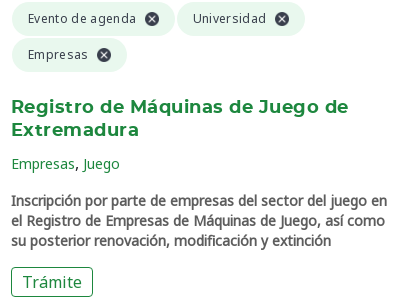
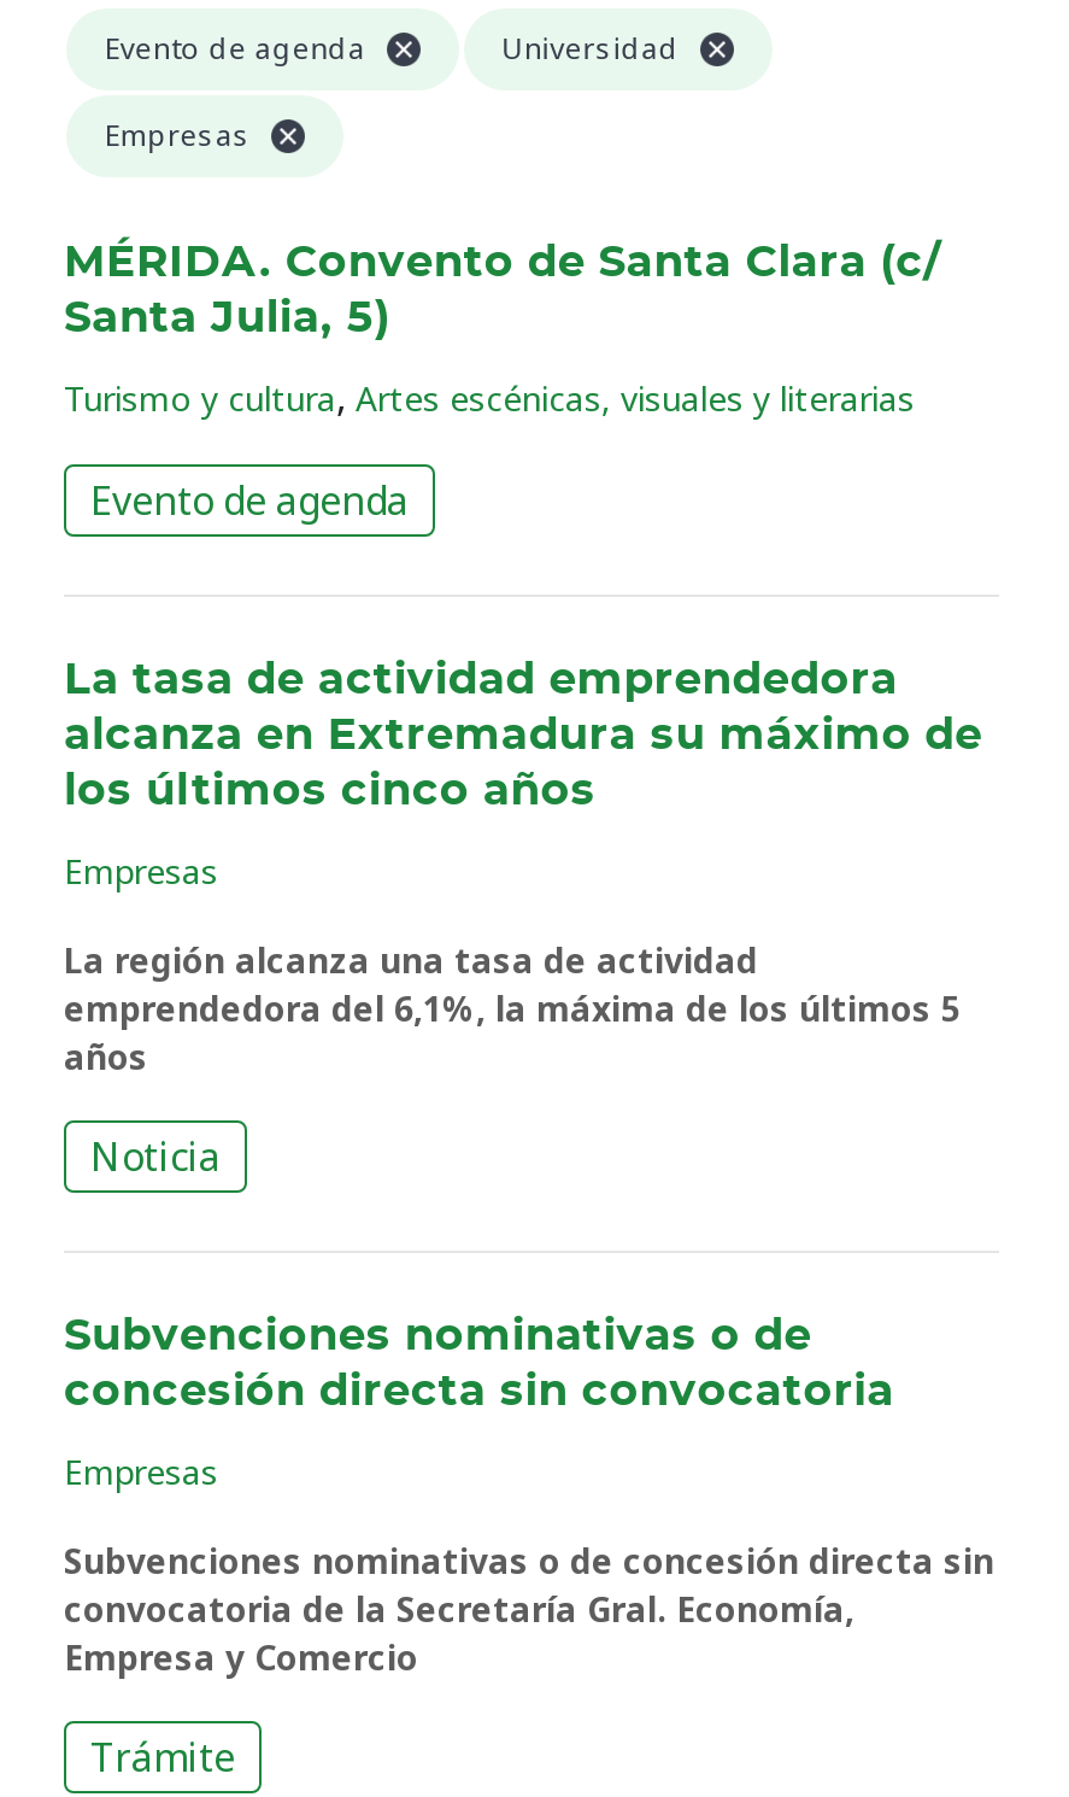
[11,99,387,250] Registro de Máquinas de Juego de | Extremadura | Empresas, Juego | Inscripción por parte de empresas del sector del juego en | el Registro de Empresas de Máquinas de Juego, así como | su posterior renovación, modificación y extinción -> [64,242,994,1680] MÉRIDA. Convento de Santa Clara (c/ | Santa Julia, 5) | Turismo y cultura, Artes escénicas, visuales y literarias | Evento de agenda | La tasa de actividad emprendedora | alcanza en Extremadura su máximo de | los últimos cinco años | Empresas | La región alcanza una tasa de actividad | emprendedora del 6,1%, la máxima de los últimos 5 | años | Noticia | Subvenciones nominativas o de | concesión directa sin convocatoria | Empresas | Subvenciones nominativas o de concesión directa sin | convocatoria de la Secretaría Gral. Economía, | Empresa y Comercio

